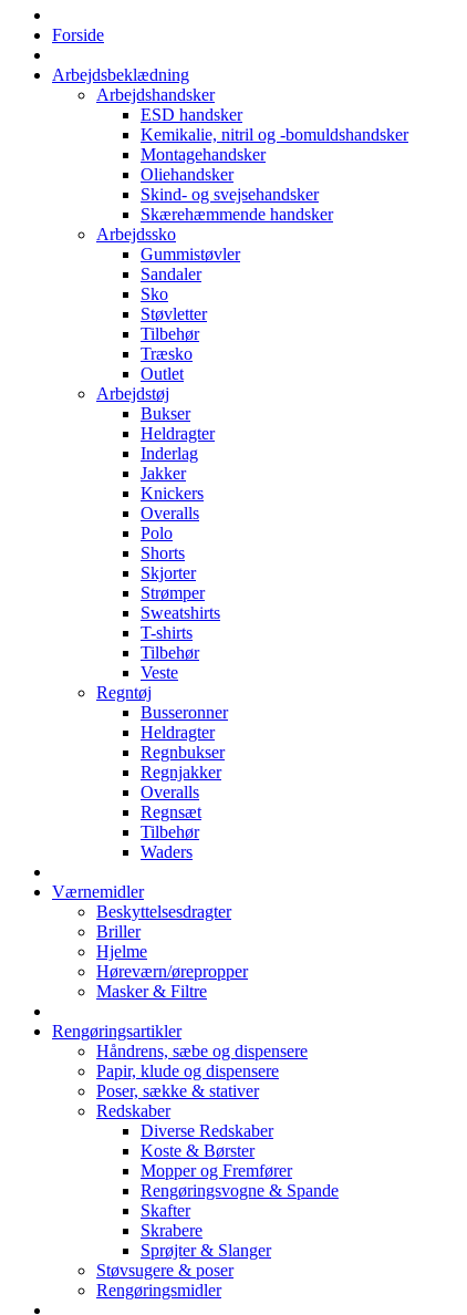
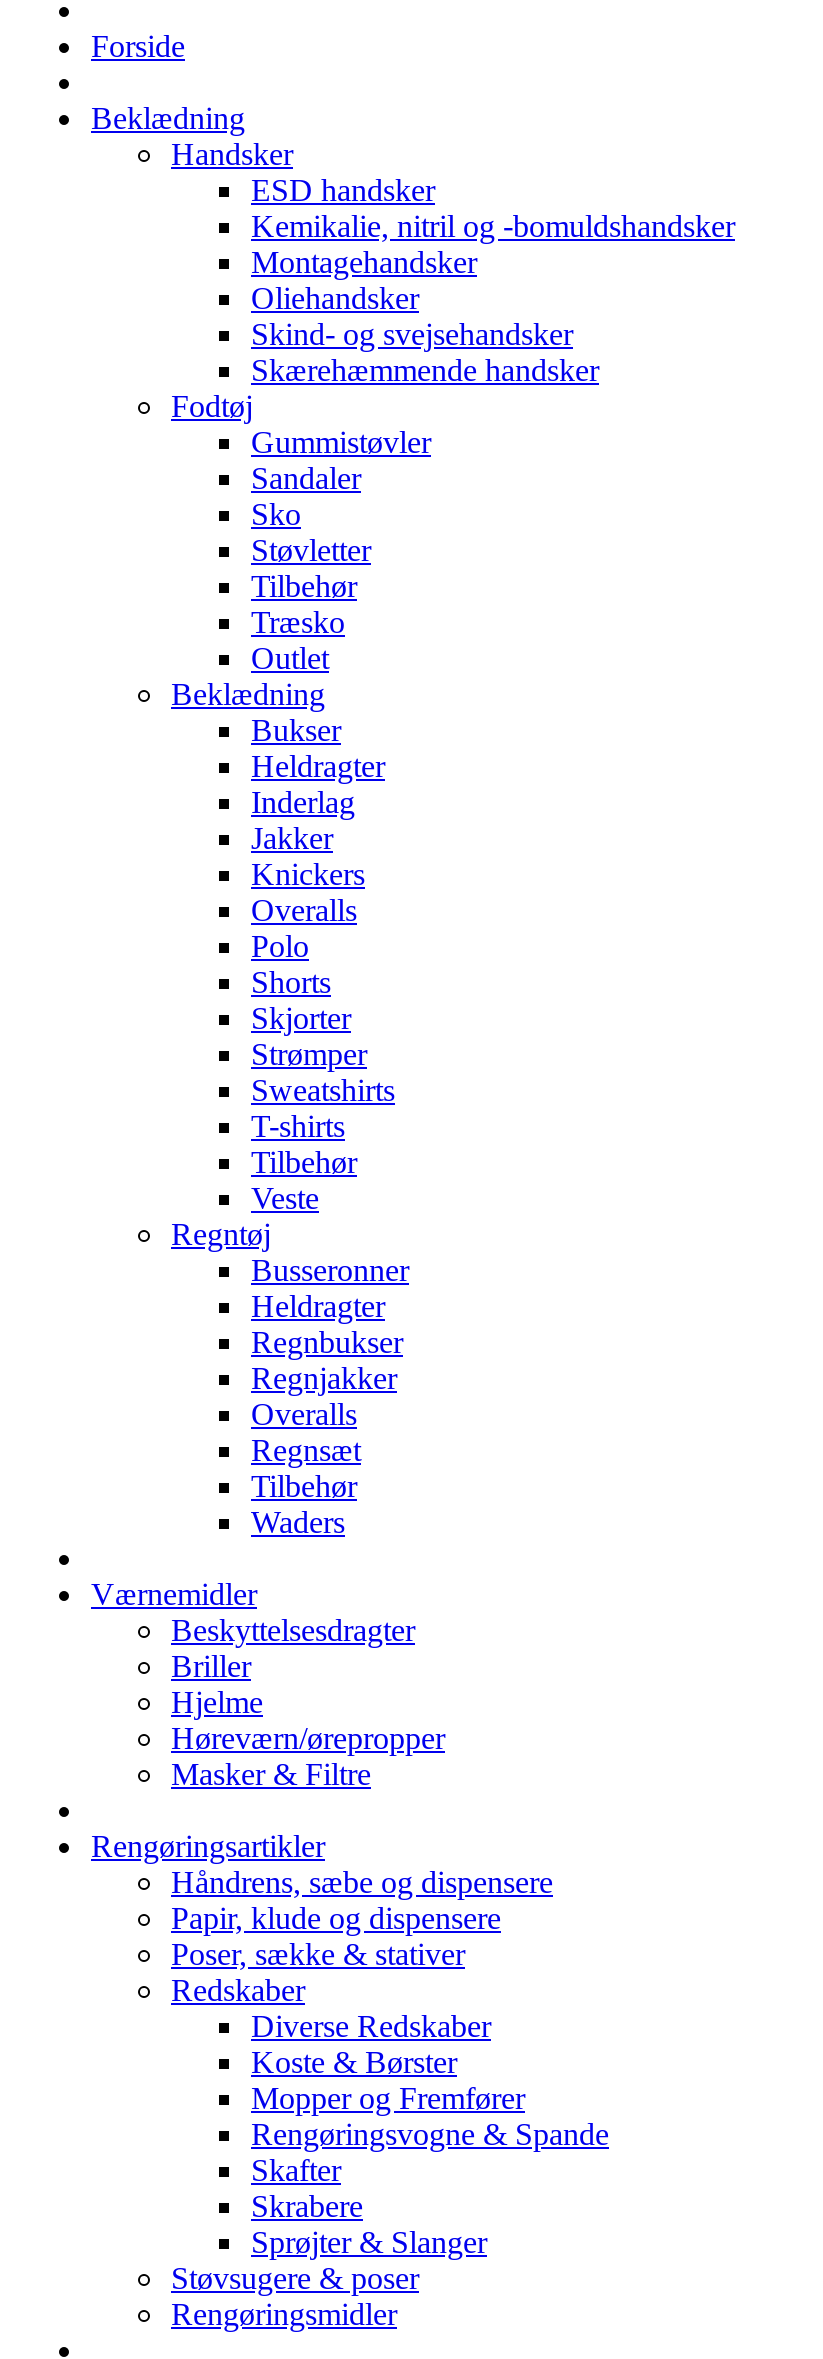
[52,65,215,104] Arbejdsbeklædning | Arbejdshandsker -> [91,101,293,171] Beklædning | Handsker
[96,225,176,244] Arbejdssko -> [171,389,253,423] Fodtøj
[96,384,169,403] Arbejdstøj -> [171,677,325,711] Beklædning

